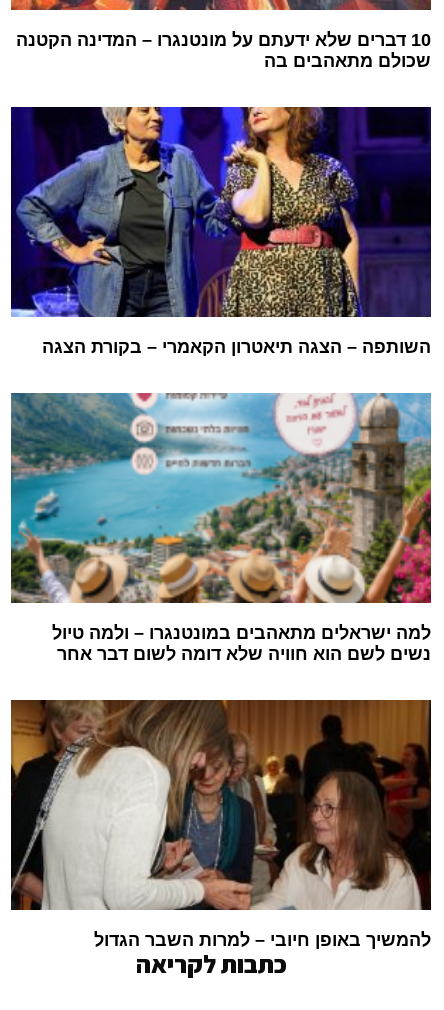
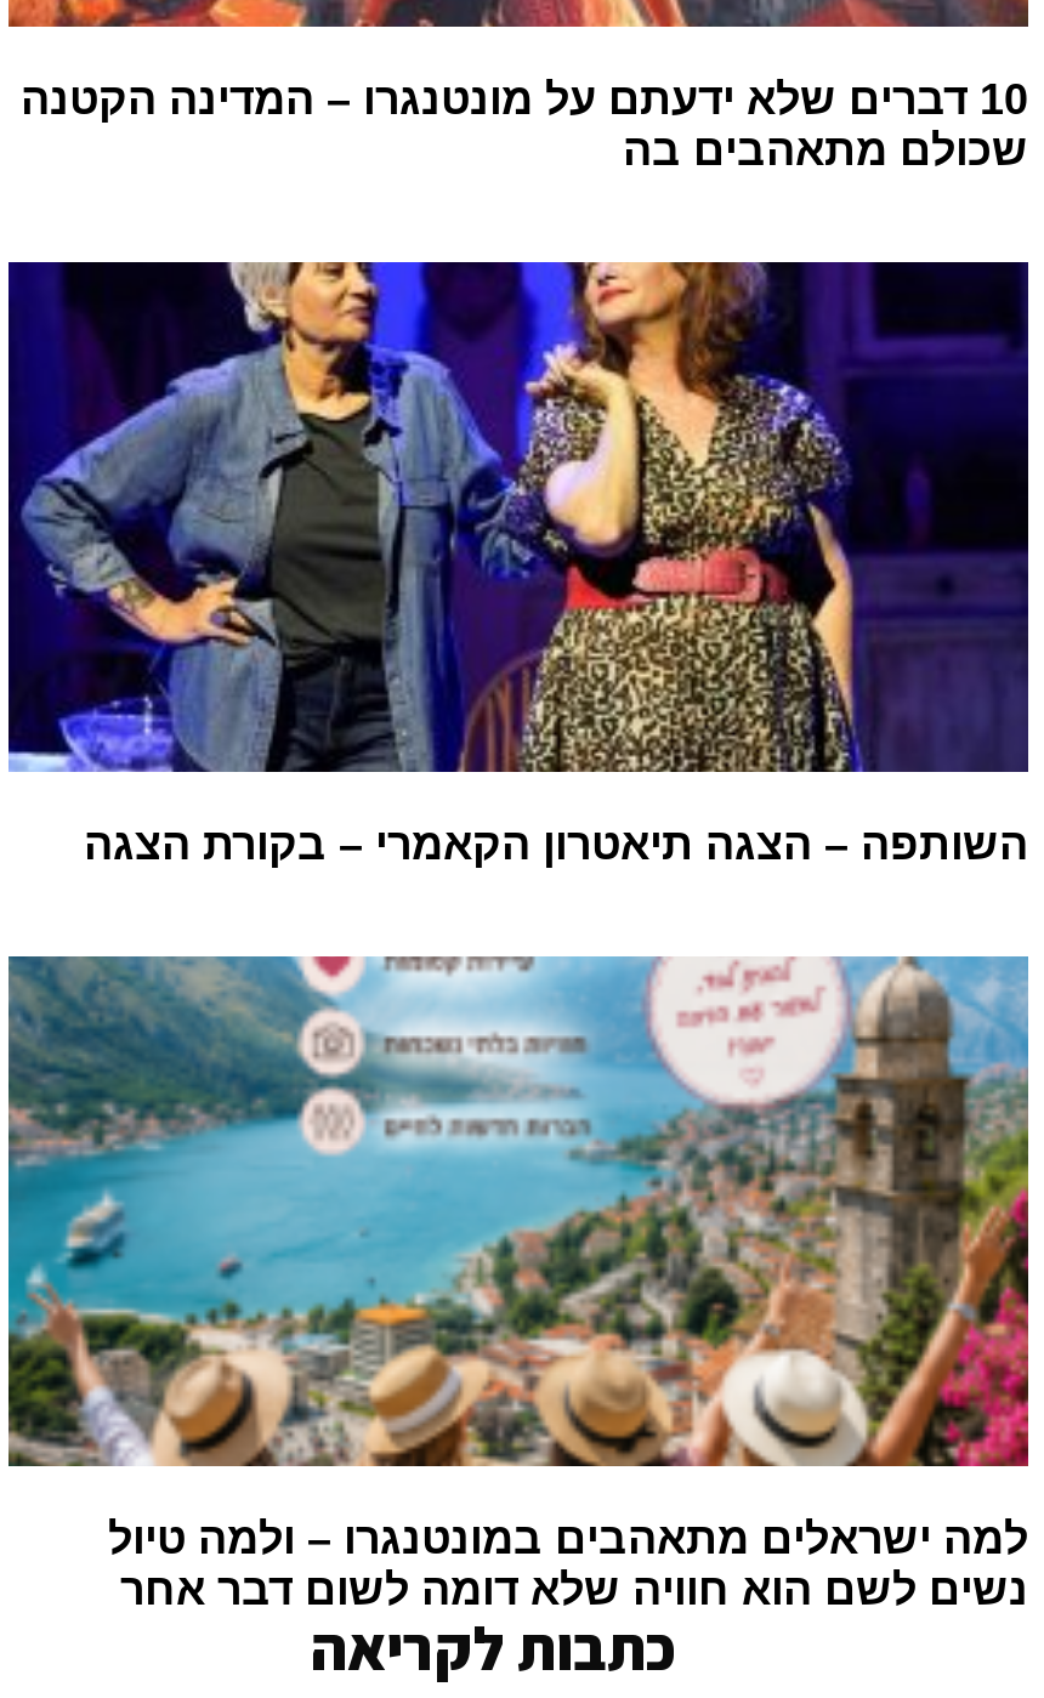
[10,699,432,950] [image] | להמשיך באופן חיובי – למרות השבר הגדול -> none

